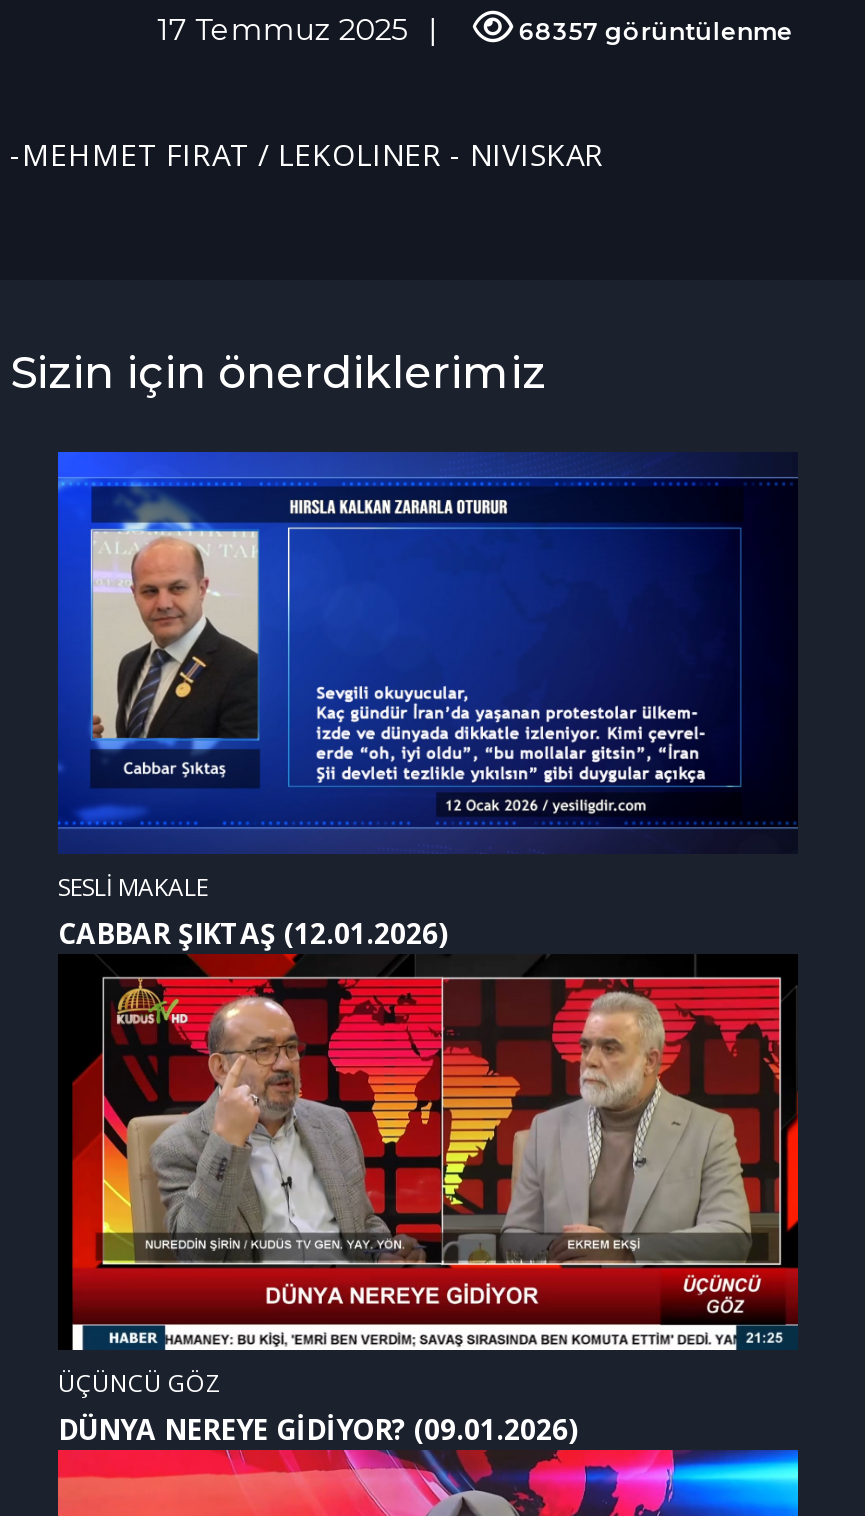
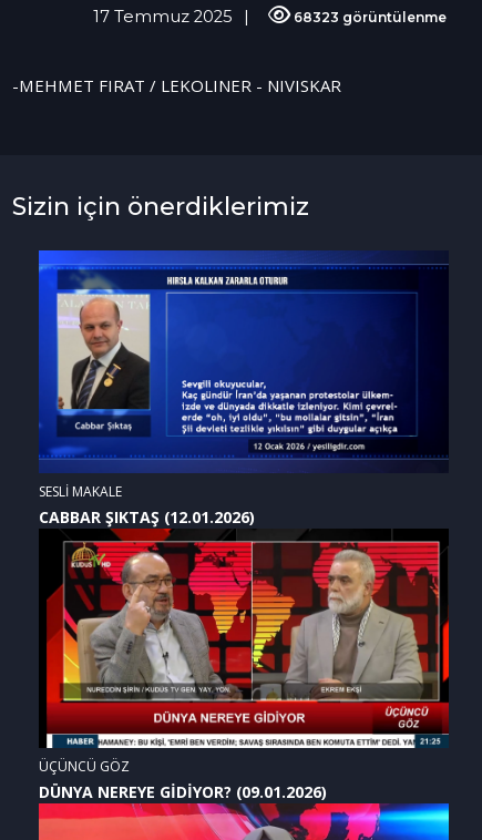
[513,15,793,45] 68357 görüntülenme -> [291,9,447,25] 68323 görüntülenme

